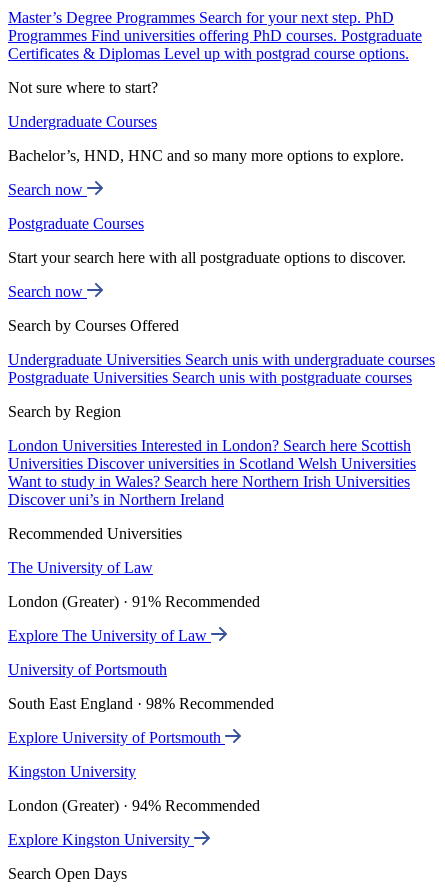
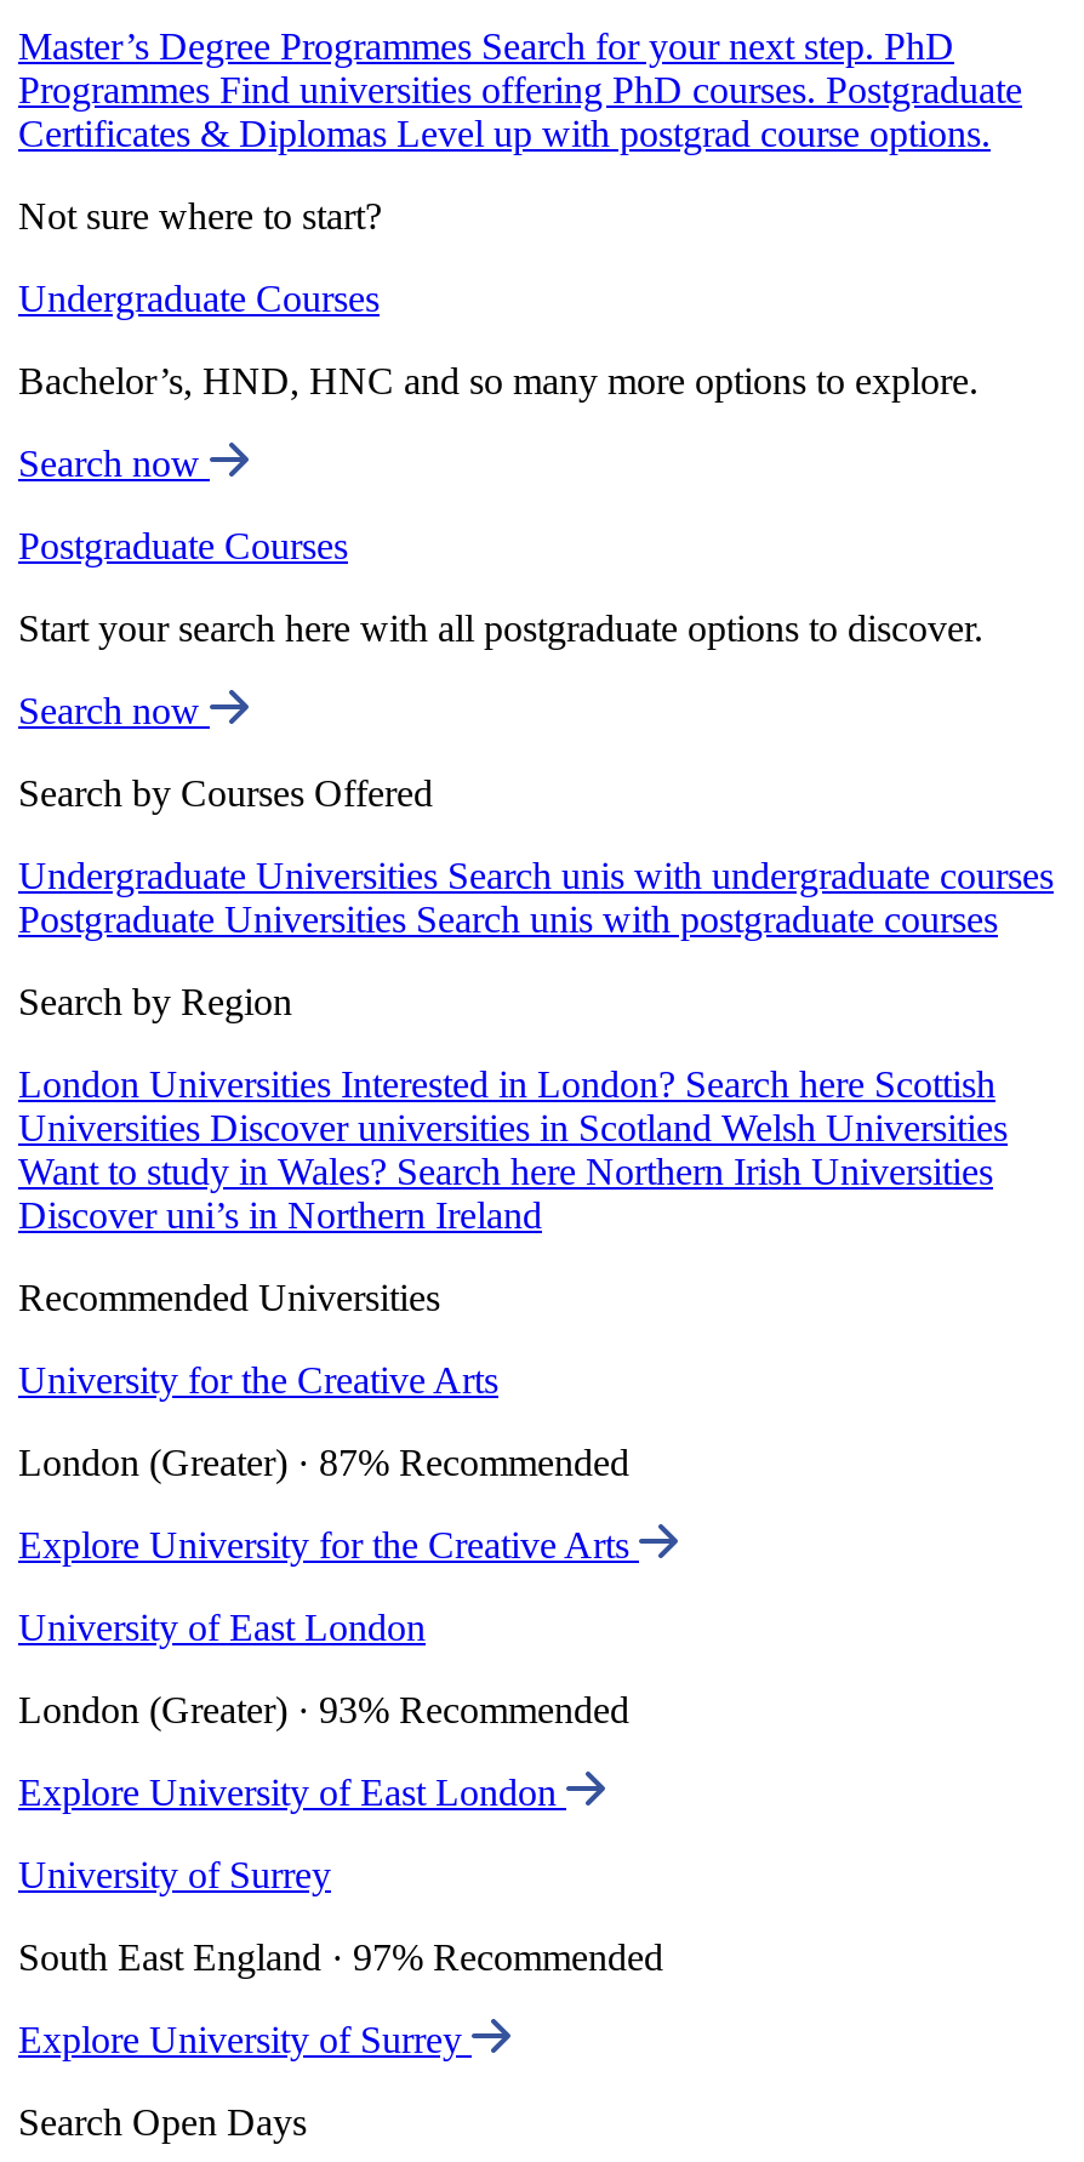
[8,559,153,576] The University of Law -> [18,1360,498,1401] University for the Creative Arts
[8,593,260,610] London (Greater) · 91% Recommended -> [18,1442,629,1483] London (Greater) · 87% Recommended
[8,627,211,644] Explore The University of Law -> [18,1524,639,1566] Explore University for the Creative Arts
[8,661,167,678] University of Portsmouth -> [18,1607,426,1648] University of East London
[8,695,274,712] South East England · 98% Recommended -> [18,1689,629,1731] London (Greater) · 93% Recommended
[8,729,225,746] Explore University of Portsmouth -> [18,1772,566,1813] Explore University of East London
[8,763,136,780] Kingston University -> [18,1854,331,1895] University of Surrey
[8,797,260,814] London (Greater) · 94% Recommended -> [18,1937,663,1978] South East England · 97% Recommended
[8,831,194,848] Explore Kingston University -> [18,2019,472,2060] Explore University of Surrey

